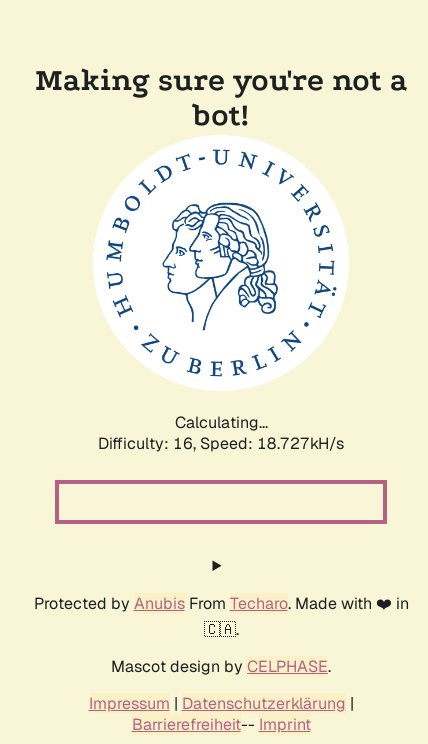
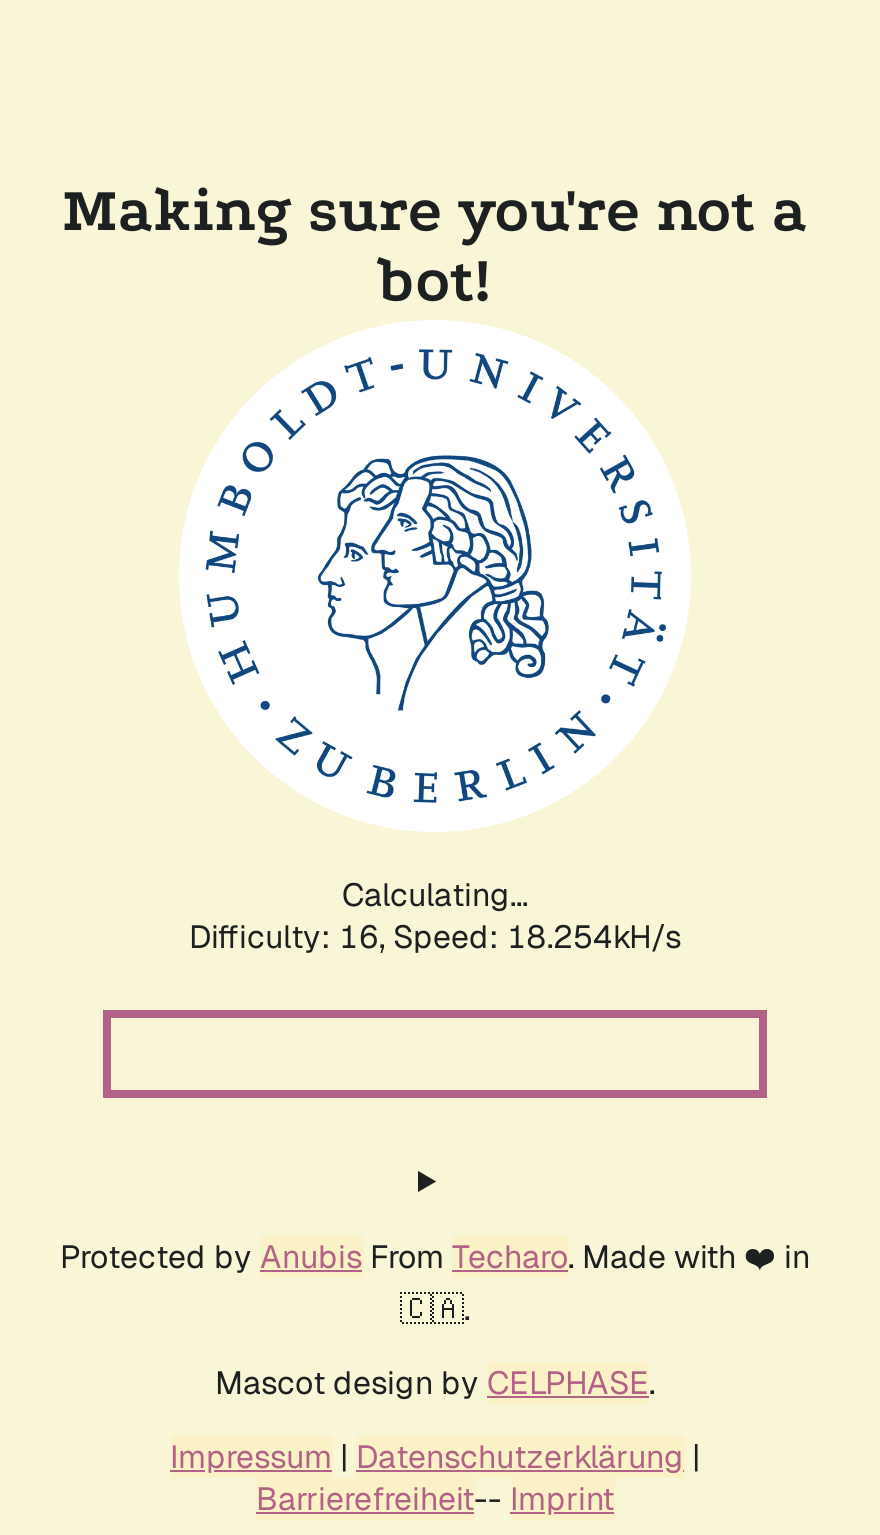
[98,433,344,454] Difficulty: 16, Speed: 18.727kH/s -> [189,916,681,958] Difficulty: 16, Speed: 18.254kH/s

